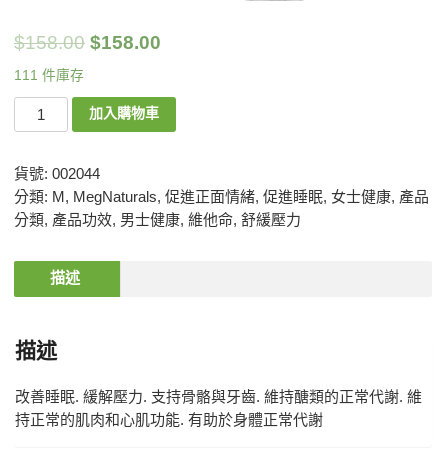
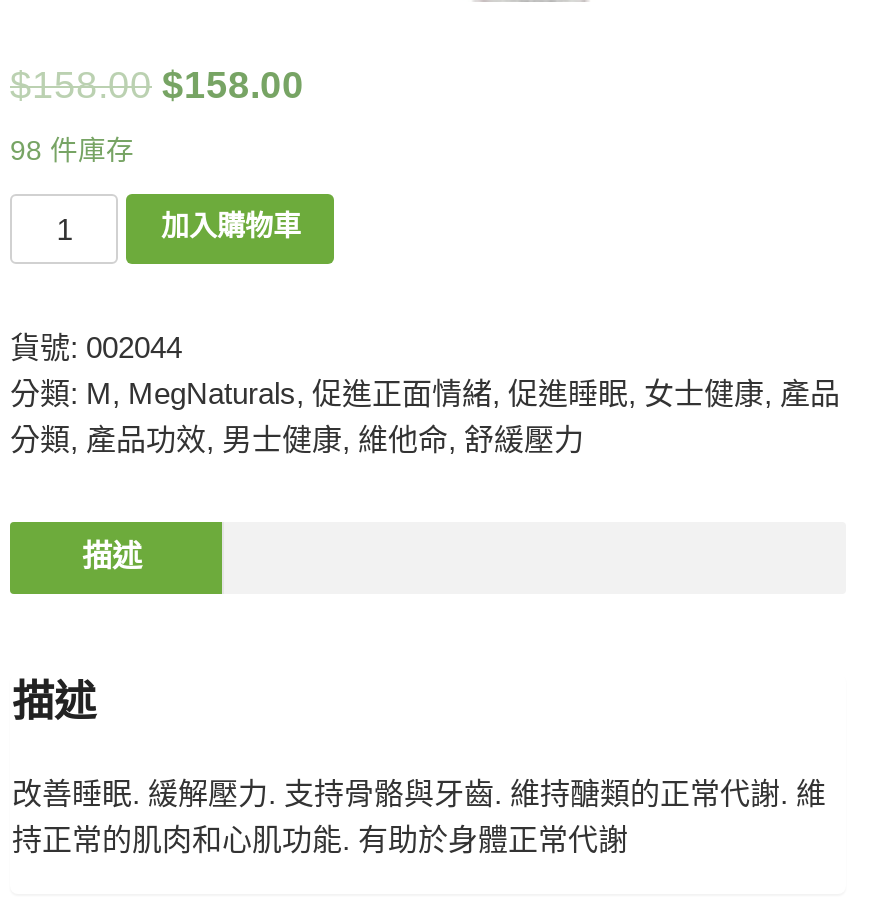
[14,68,84,83] 111 件庫存 -> [10,137,134,167] 98 件庫存

